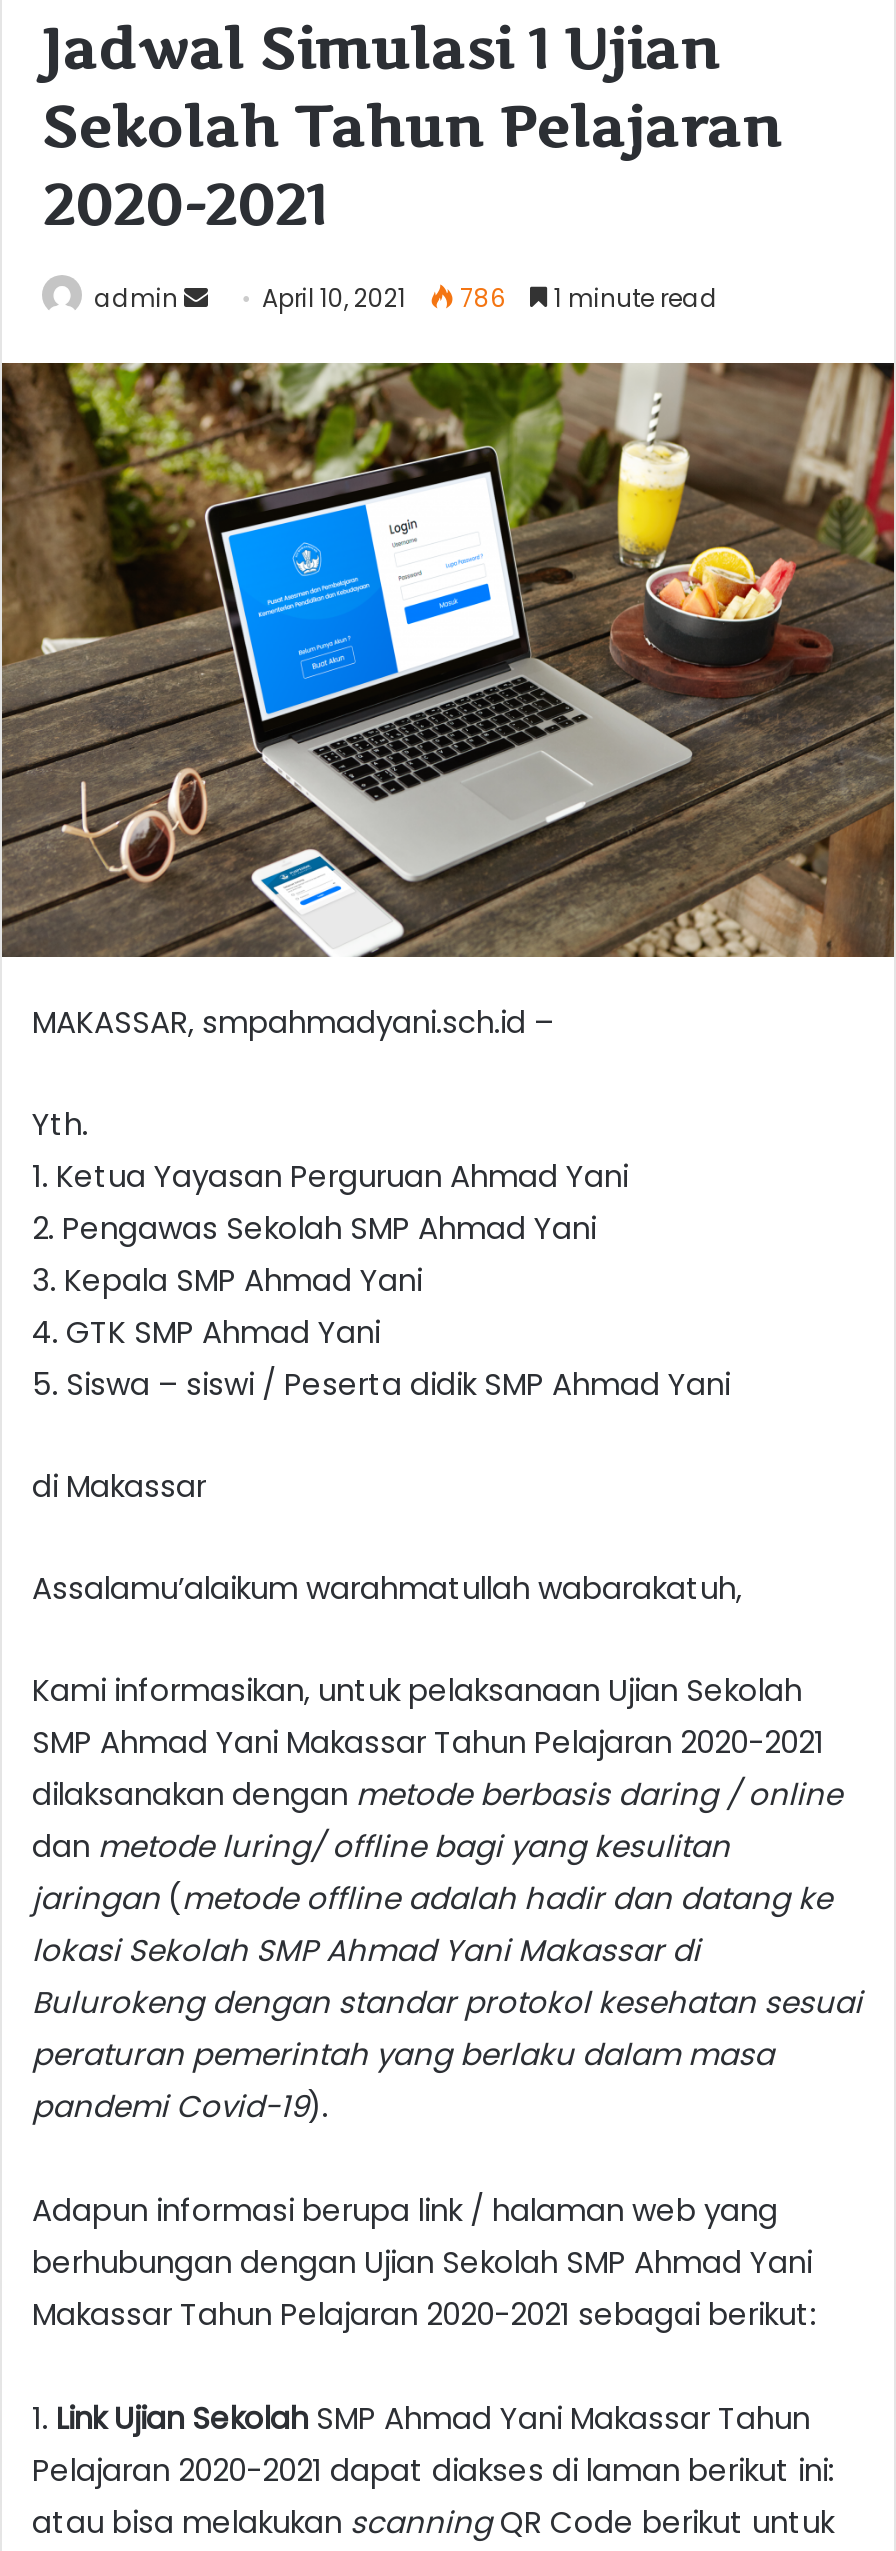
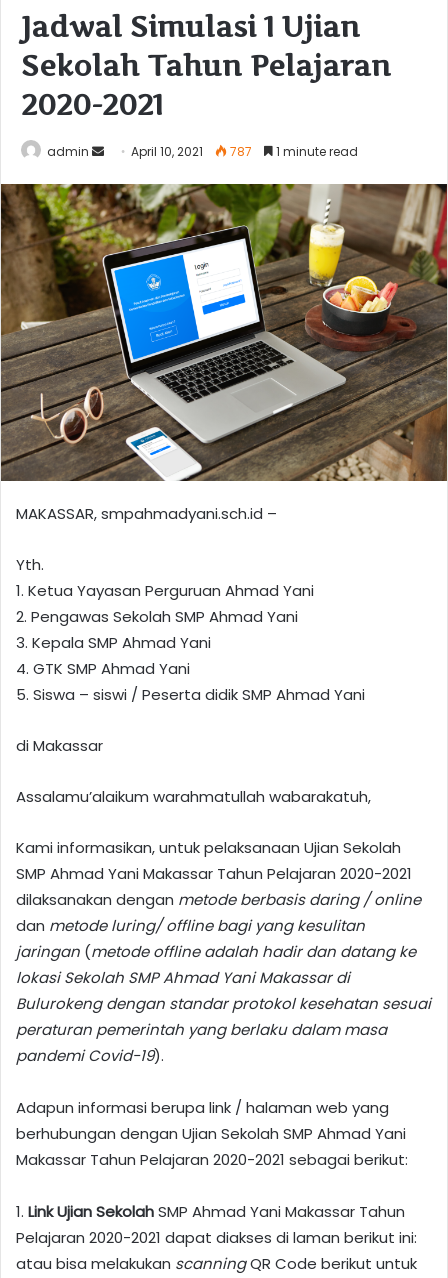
[454,280,506,314] 786 -> [227,143,252,160] 787

